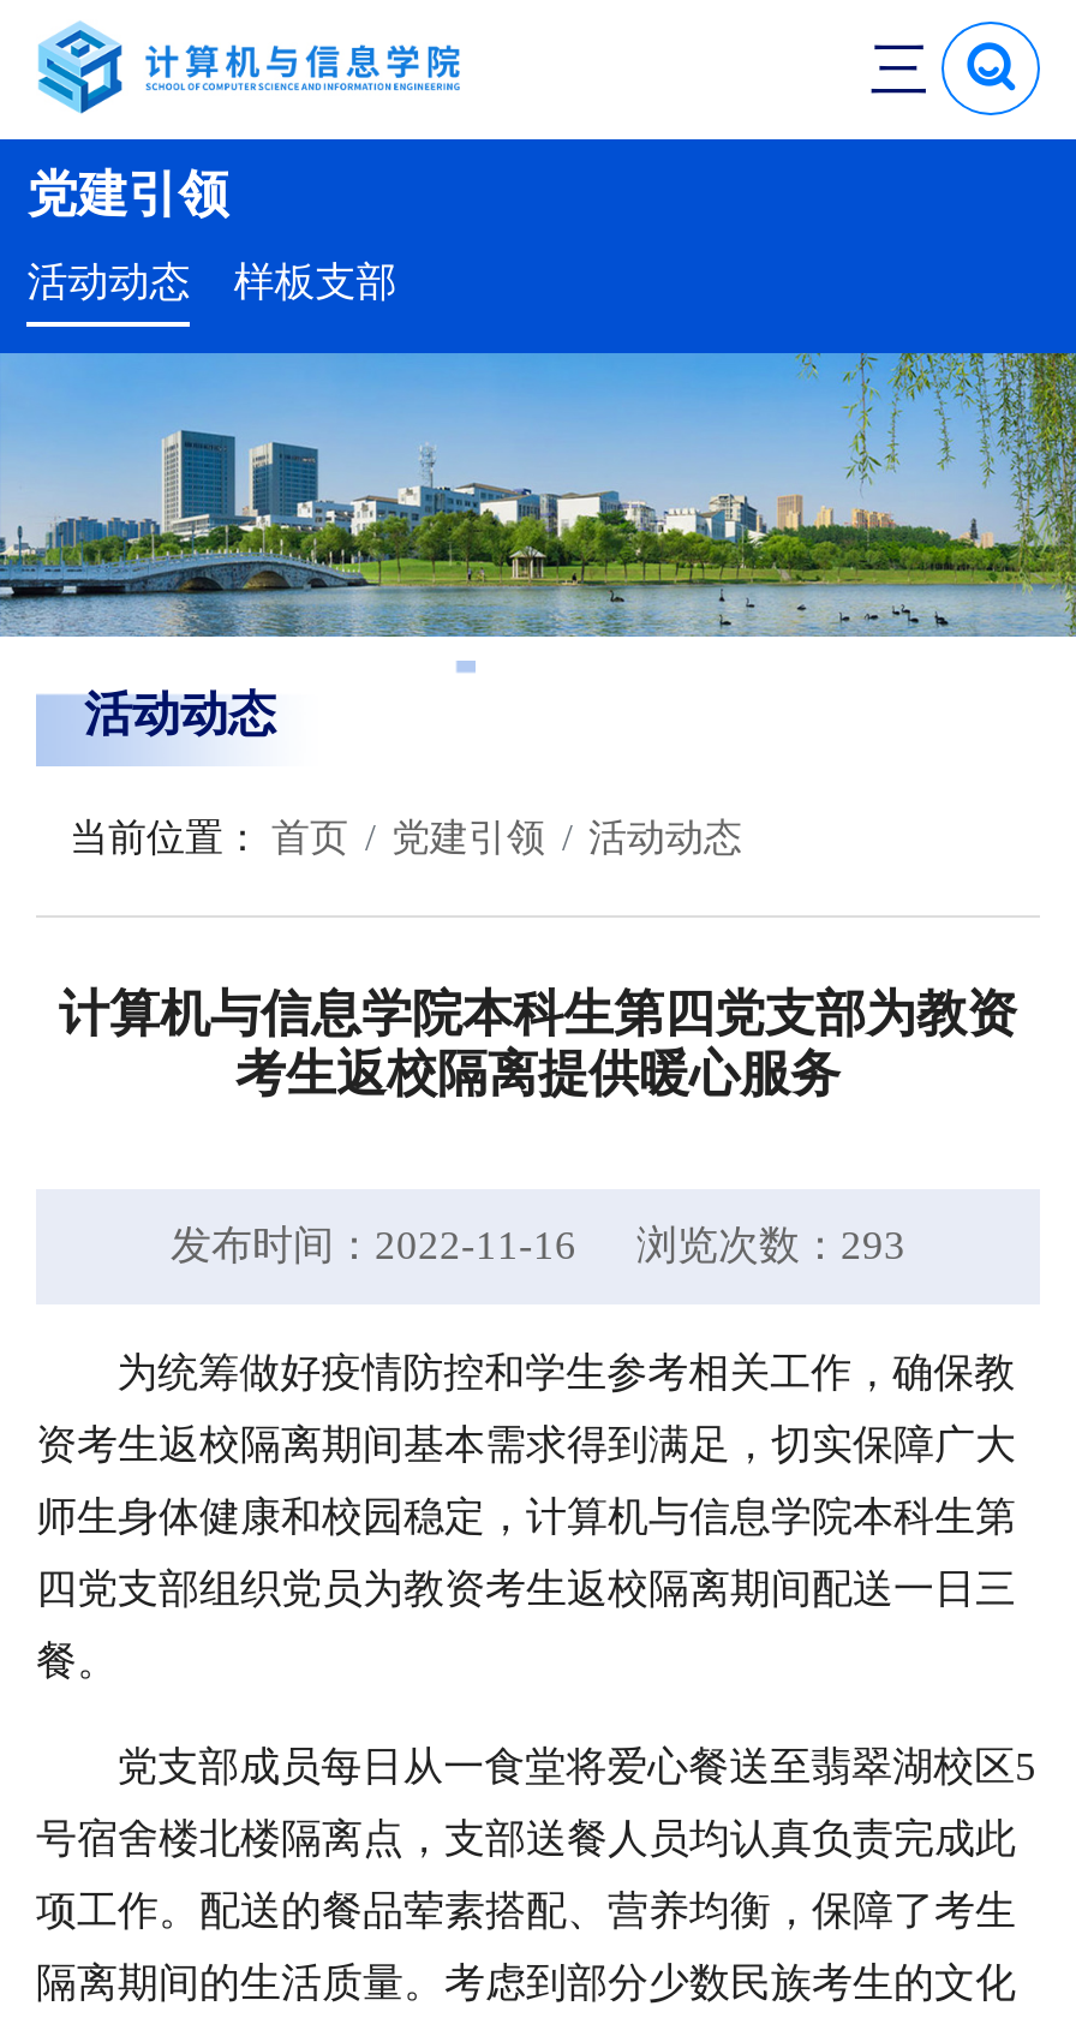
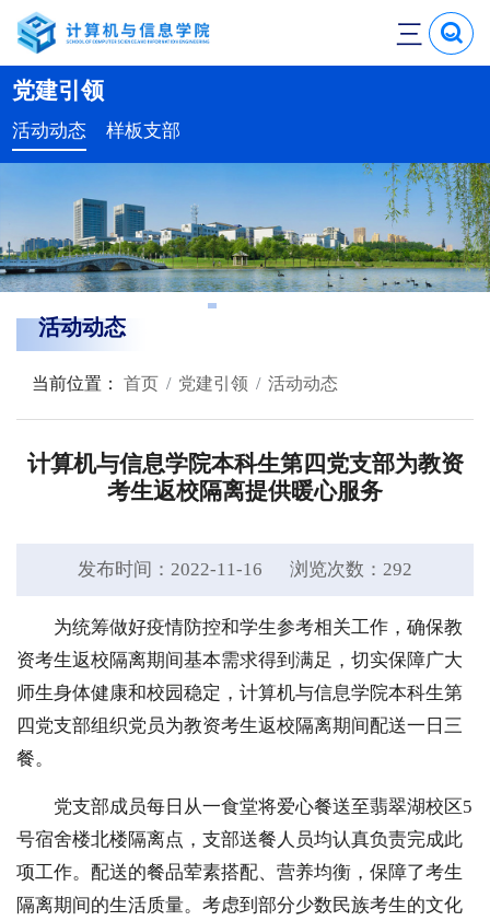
[171,1224,905,1269] 发布时间：2022-11-16 浏览次数：293 -> [78,559,412,580] 发布时间：2022-11-16 浏览次数：292

